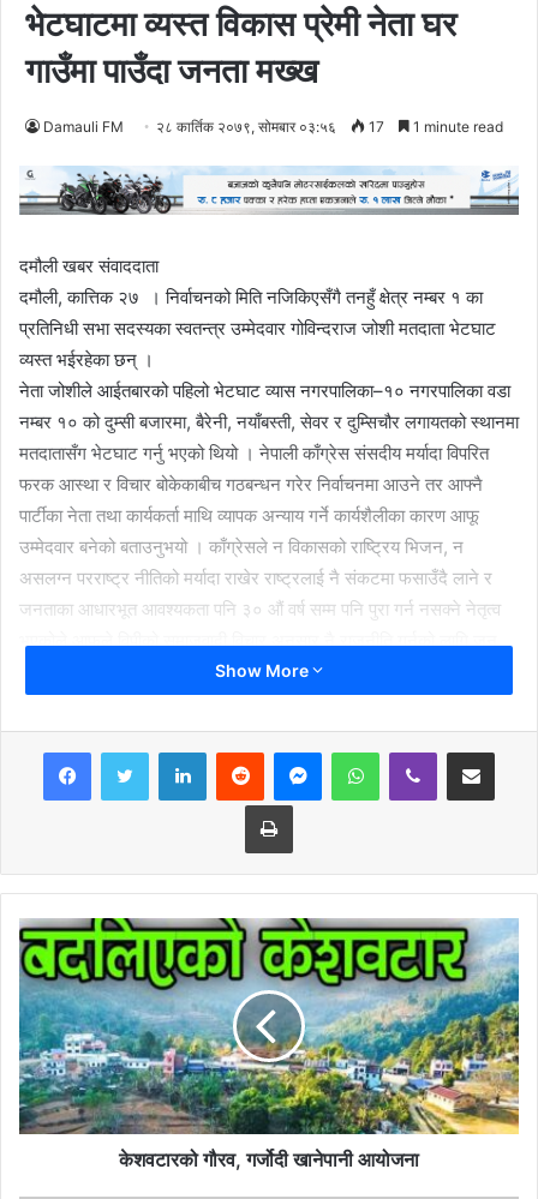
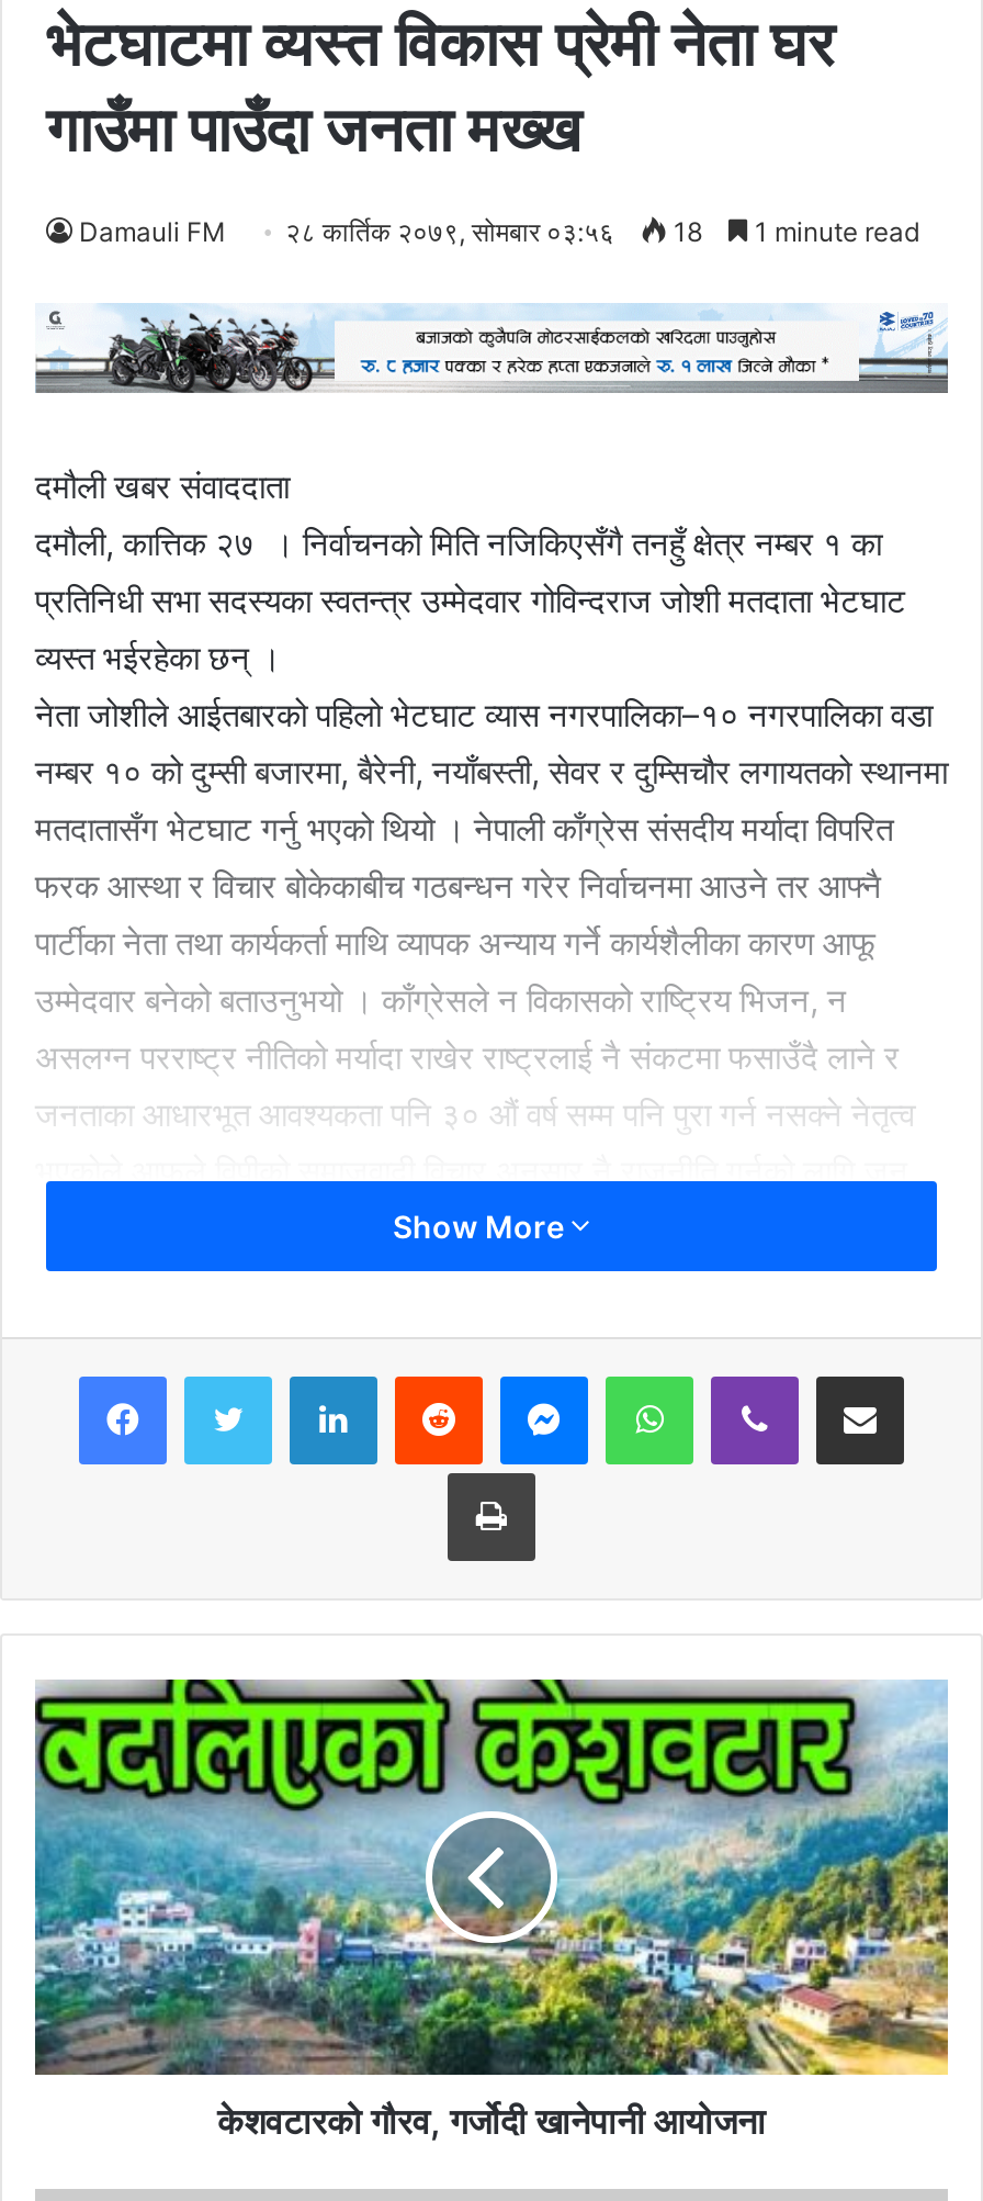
[43,117,503,135] Damauli FM २८ कार्तिक २०७९, सोमबार ०३:५६ 17 1 minute read -> [79,215,919,248] Damauli FM २८ कार्तिक २०७९, सोमबार ०३:५६ 18 1 minute read

